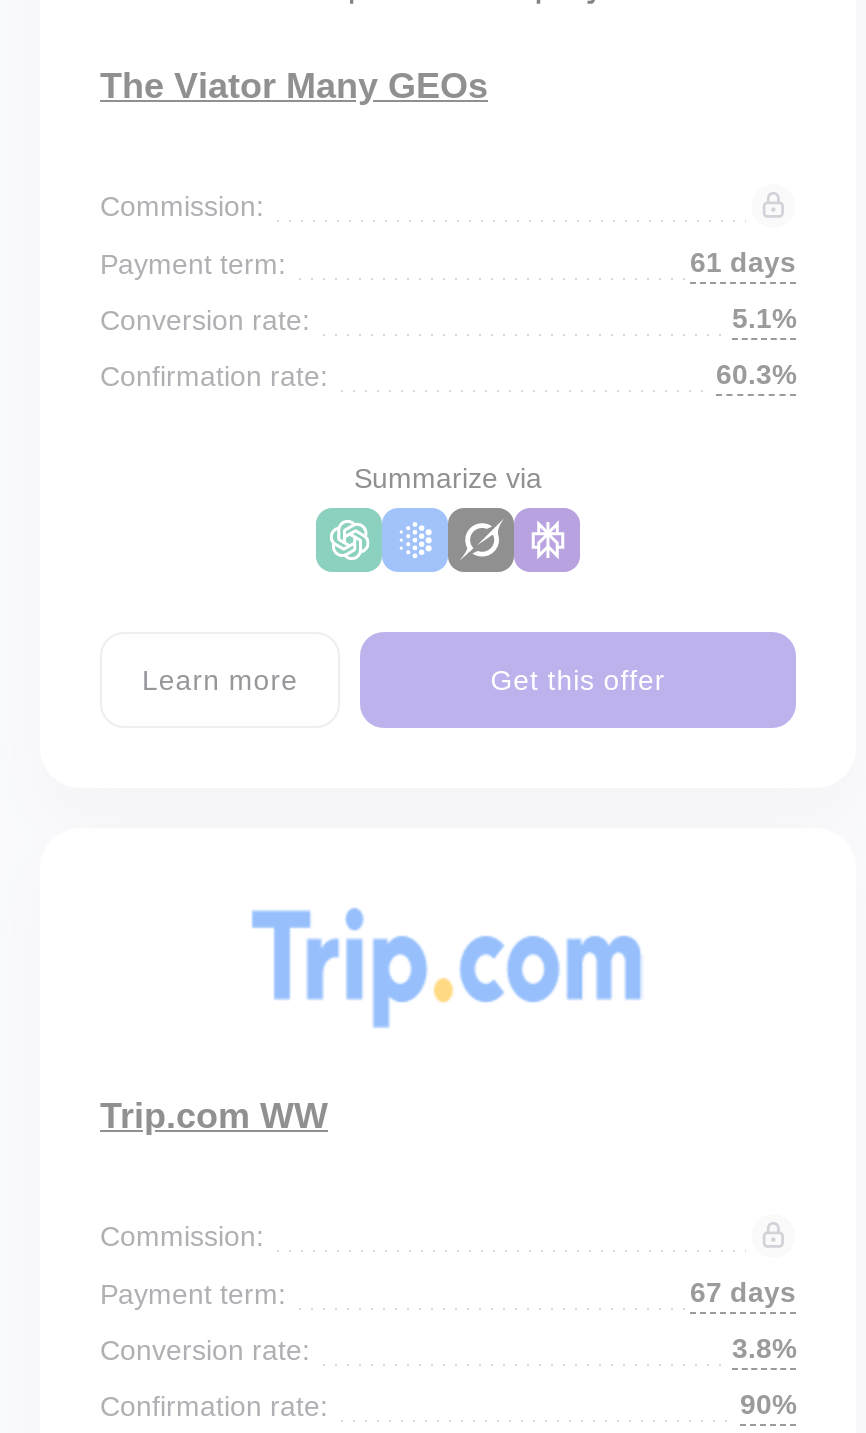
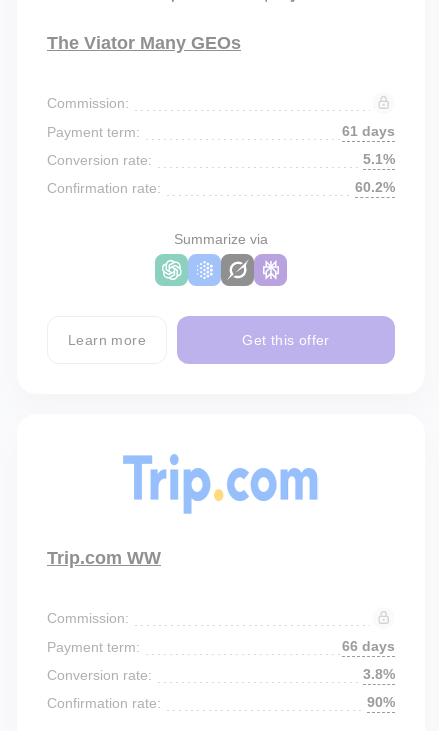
[716,358,796,390] 60.3% -> [355,179,395,195] 60.2%
[690,1276,796,1308] 67 days -> [342,638,395,654] 66 days

